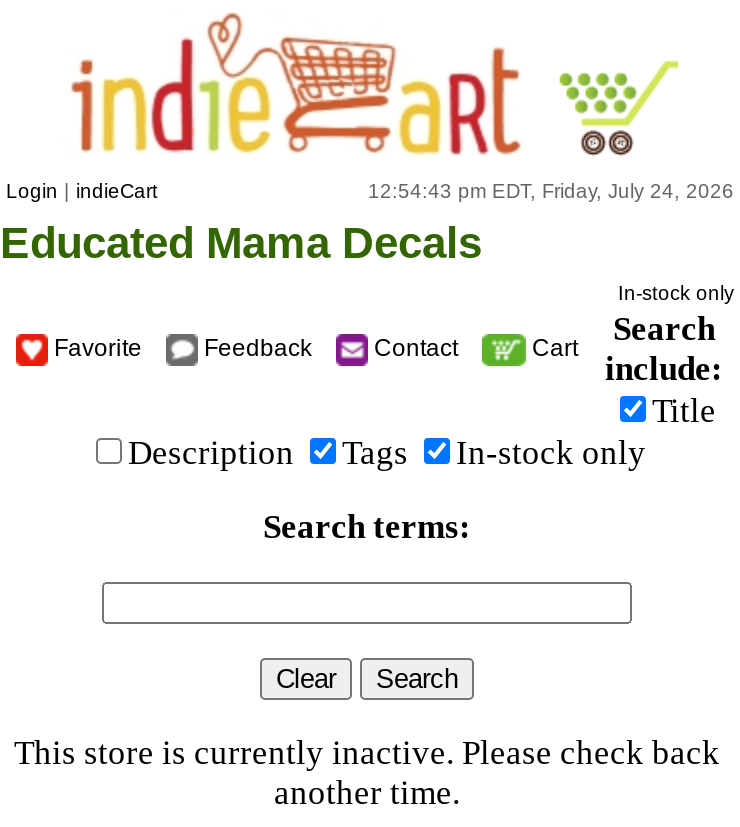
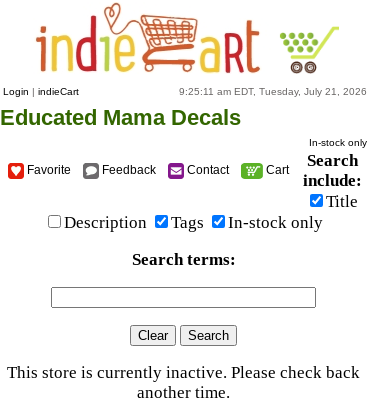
[368,180,734,202] 12:54:43 pm EDT, Friday, July 24, 2026 -> [179,86,367,97] 9:25:11 am EDT, Tuesday, July 21, 2026

